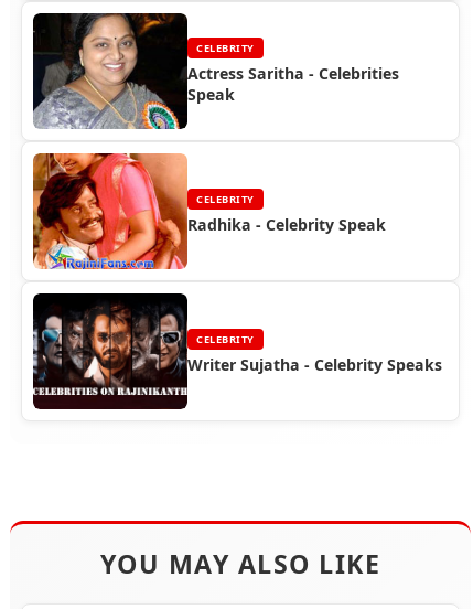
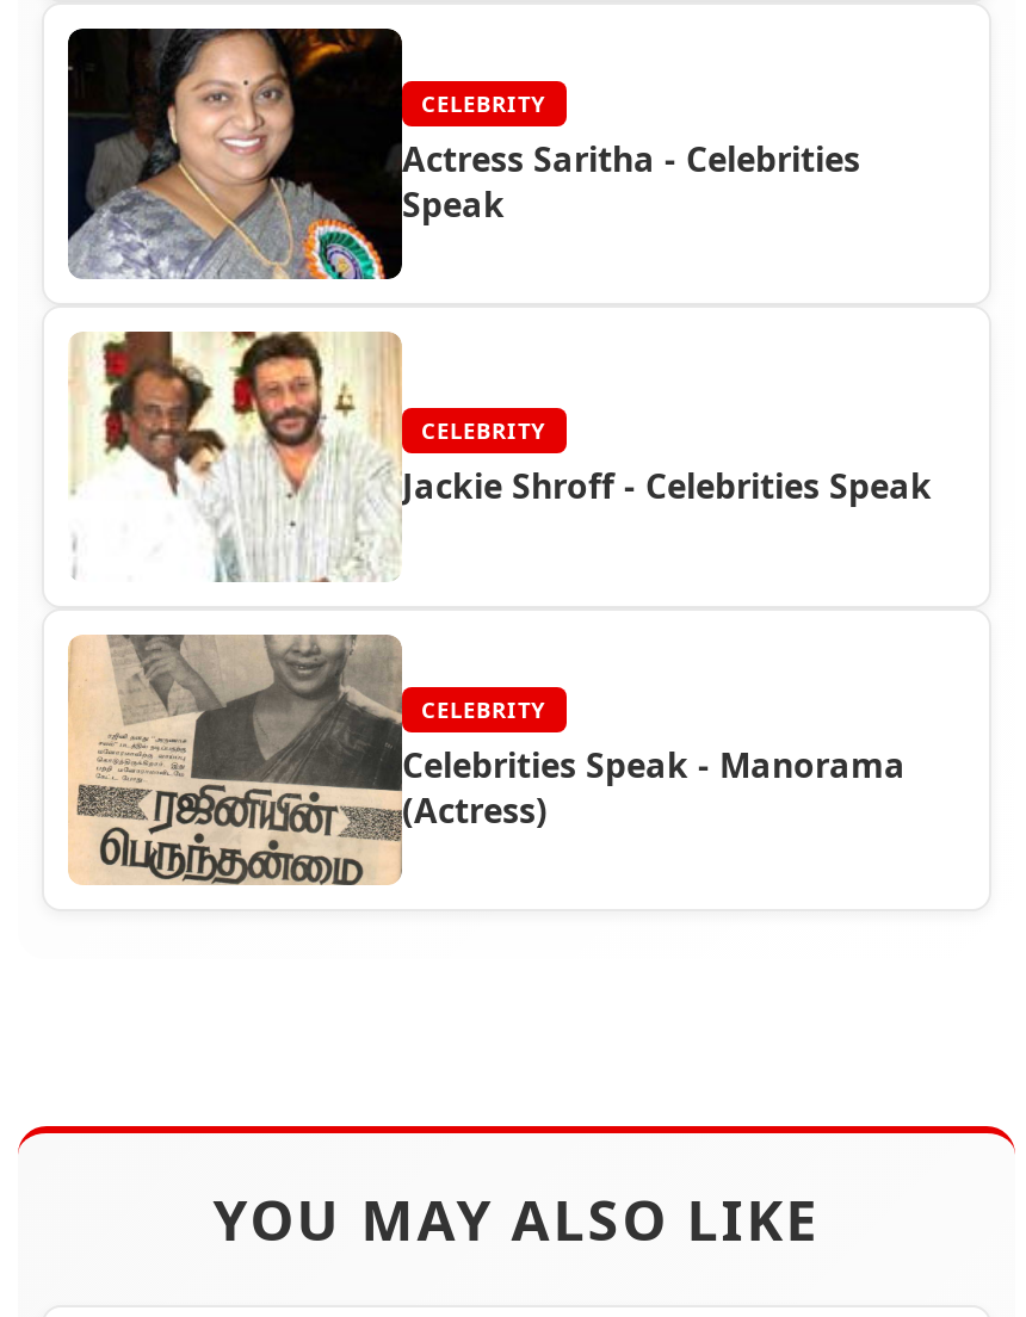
[32,152,386,270] [image] | Radhika - Celebrity Speak -> [68,329,932,582] [image] | Jackie Shroff - Celebrities Speak
[32,292,442,410] [image] | Writer Sujatha - Celebrity Speaks -> [68,632,906,888] [image] | Celebrities Speak - Manorama | (Actress)

